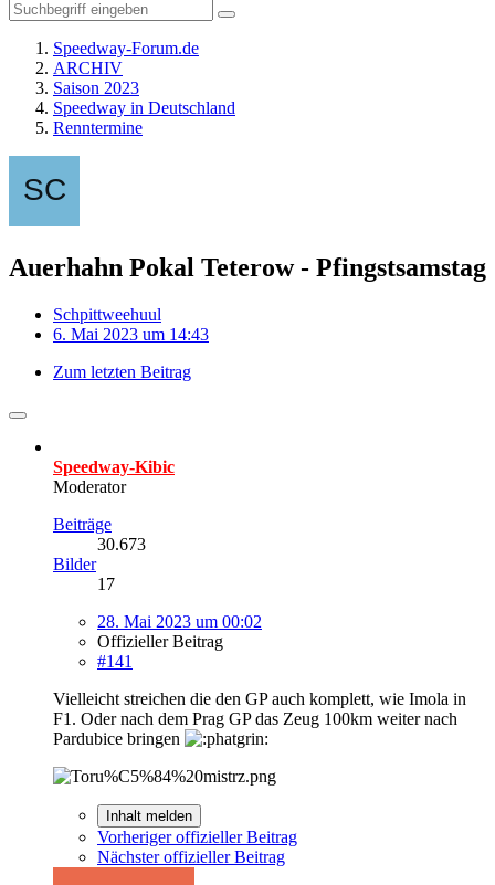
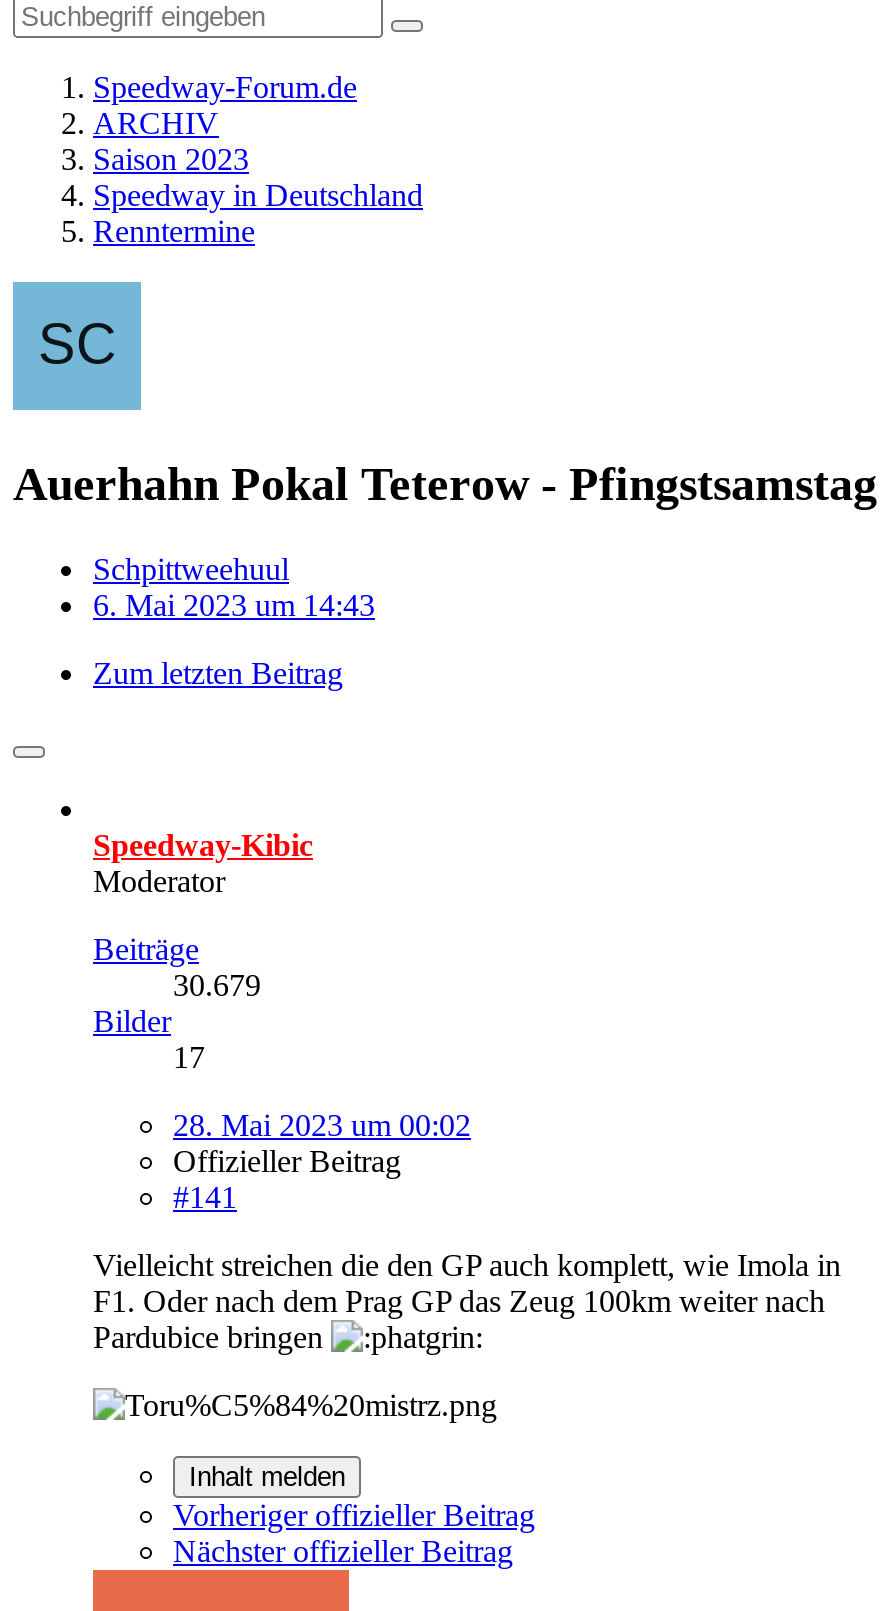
[97,535,146,553] 30.673 -> [173,968,261,1002] 30.679

